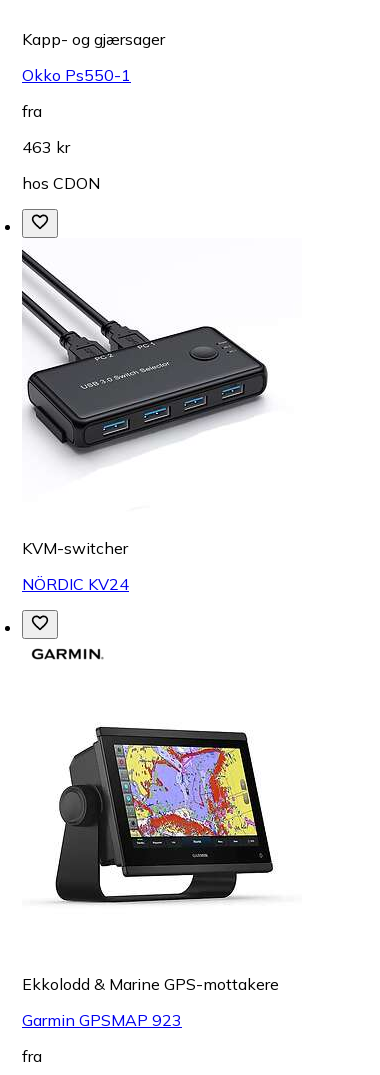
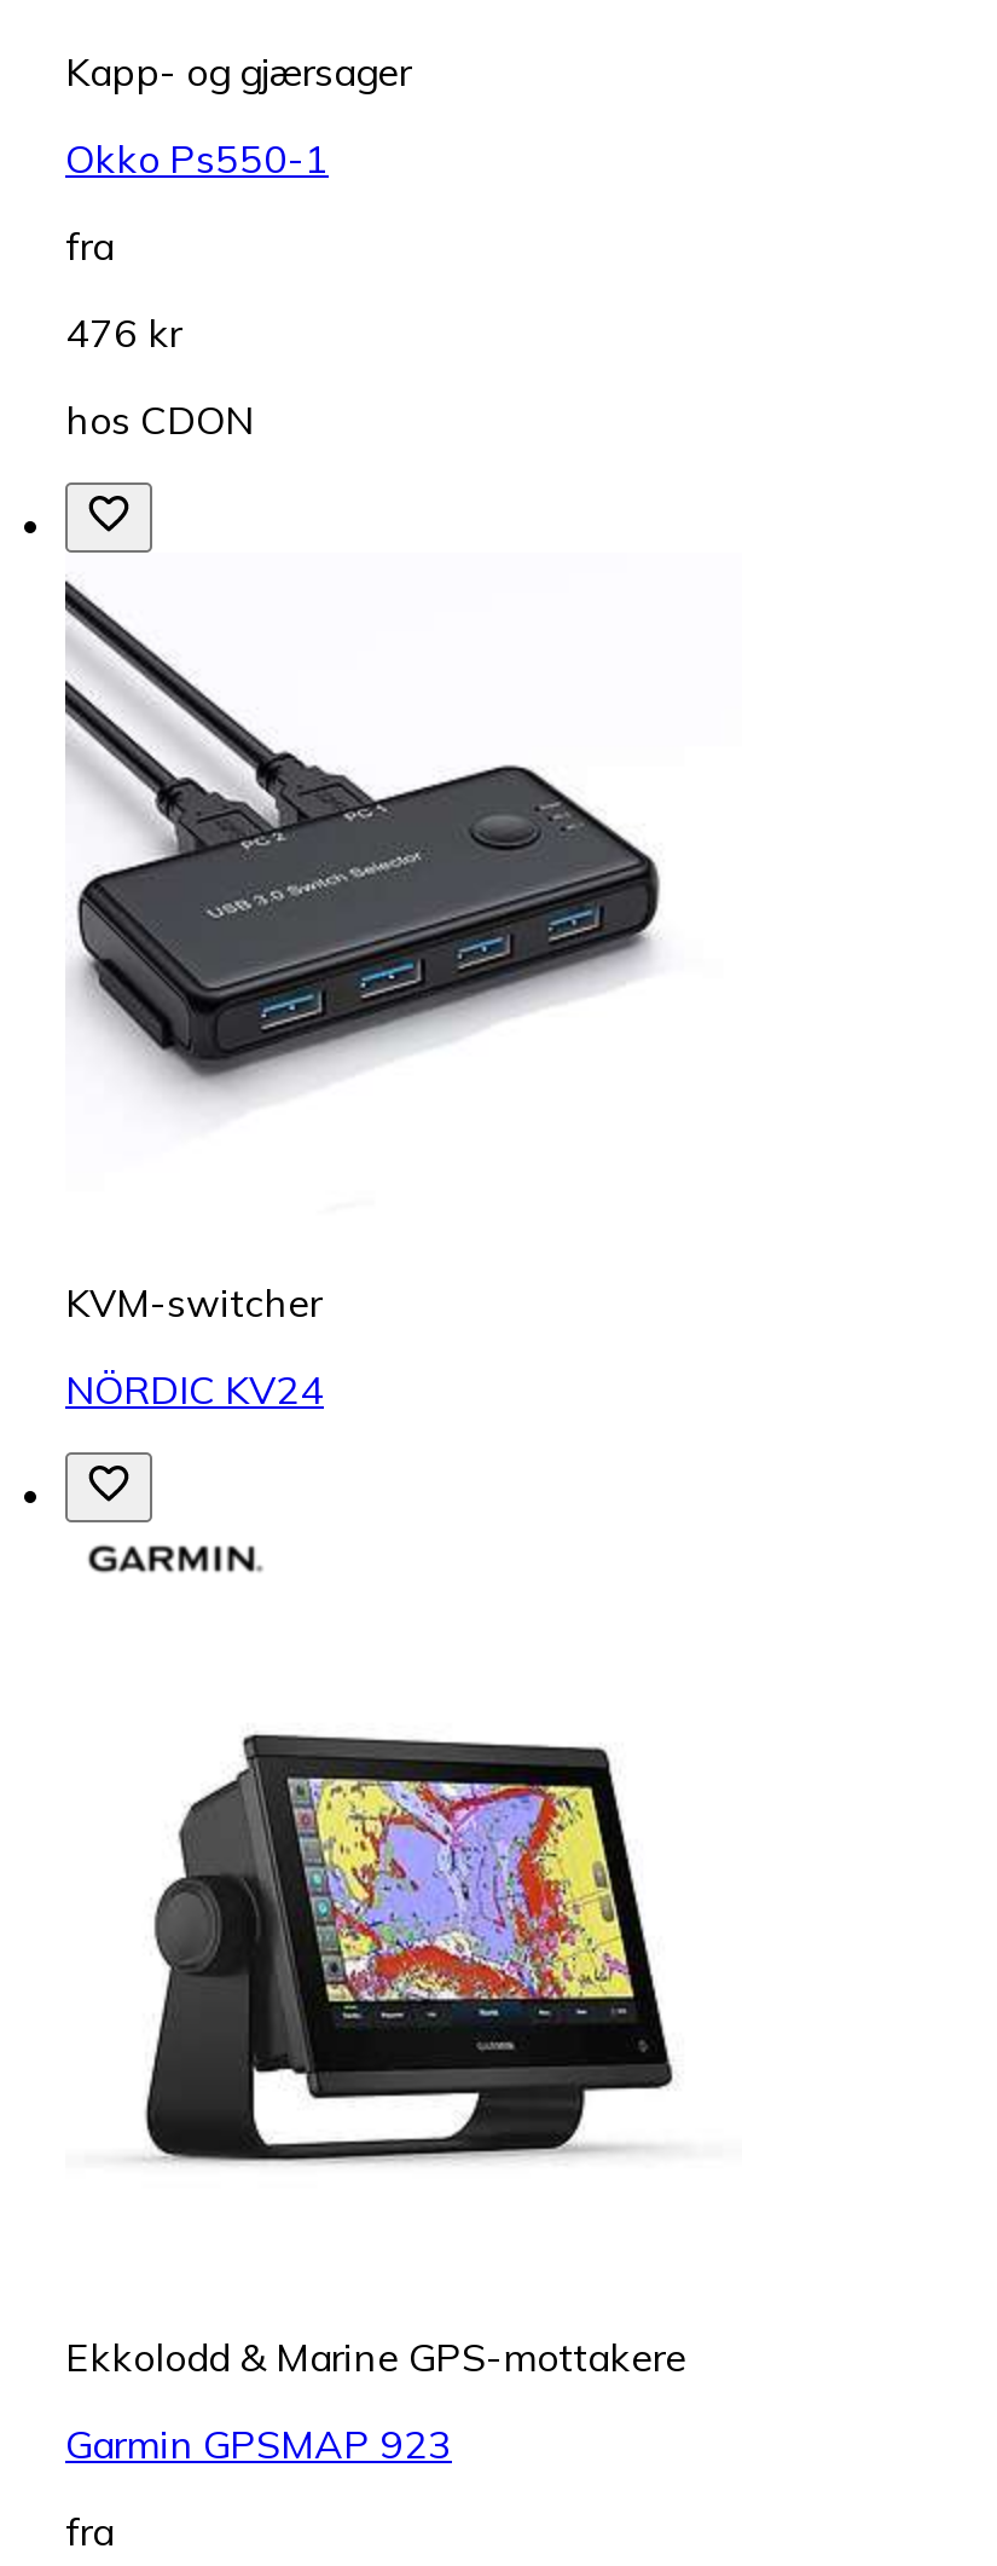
[22,137,70,157] 463 kr -> [65,308,181,356] 476 kr

